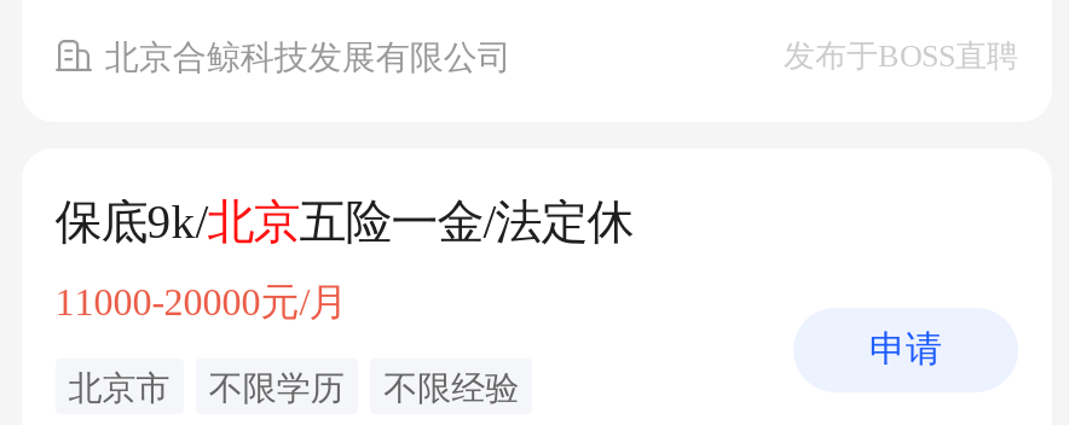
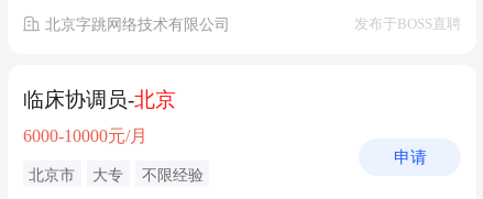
[105,36,511,75] 北京合鲸科技发展有限公司 -> [45,15,230,33] 北京字跳网络技术有限公司
[55,197,633,248] 保底9k/北京五险一金/法定休 -> [23,88,176,111] 临床协调员-北京
[55,282,348,326] 11000-20000元/月 -> [23,127,147,147] 6000-10000元/月
[209,368,344,406] 不限学历 -> [93,166,124,183] 大专

